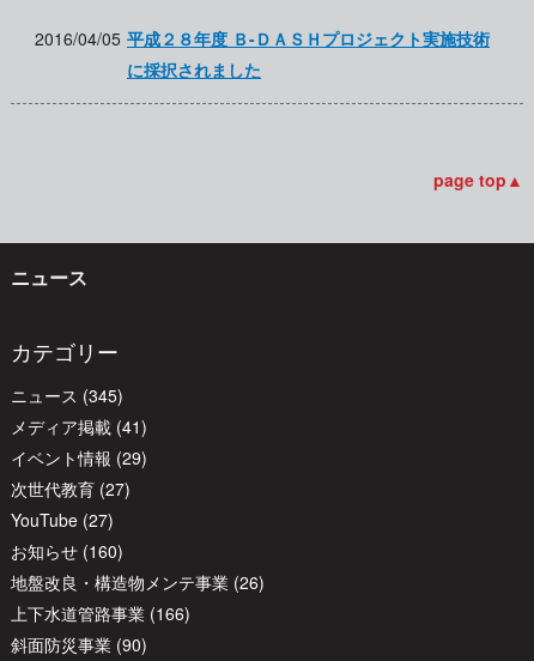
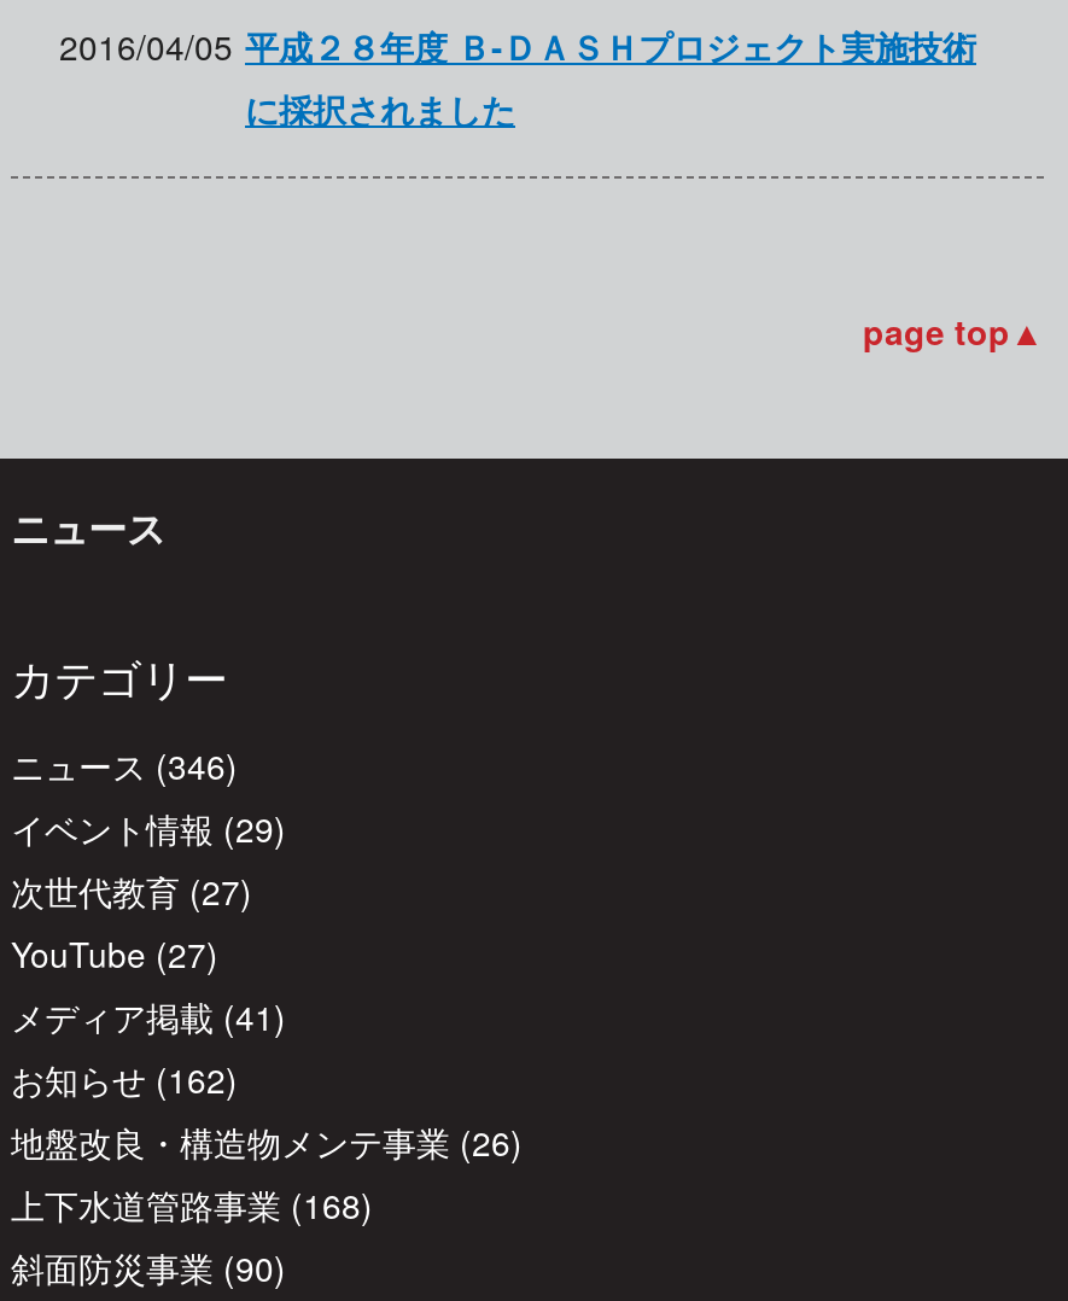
[11,383,123,407] ニュース(345) -> [11,741,238,789] ニュース(346)
moved [11,414,147,438] -> [11,992,286,1040]: メディア掲載(41)
moved [11,445,147,532] -> [11,804,286,978]: イベント情報(29) | 次世代教育(27) | YouTube (27)
[11,539,123,563] お知らせ(160) -> [11,1055,238,1103] お知らせ(162)
[11,601,190,625] 上下水道管路事業(166) -> [11,1180,373,1229] 上下水道管路事業(168)

